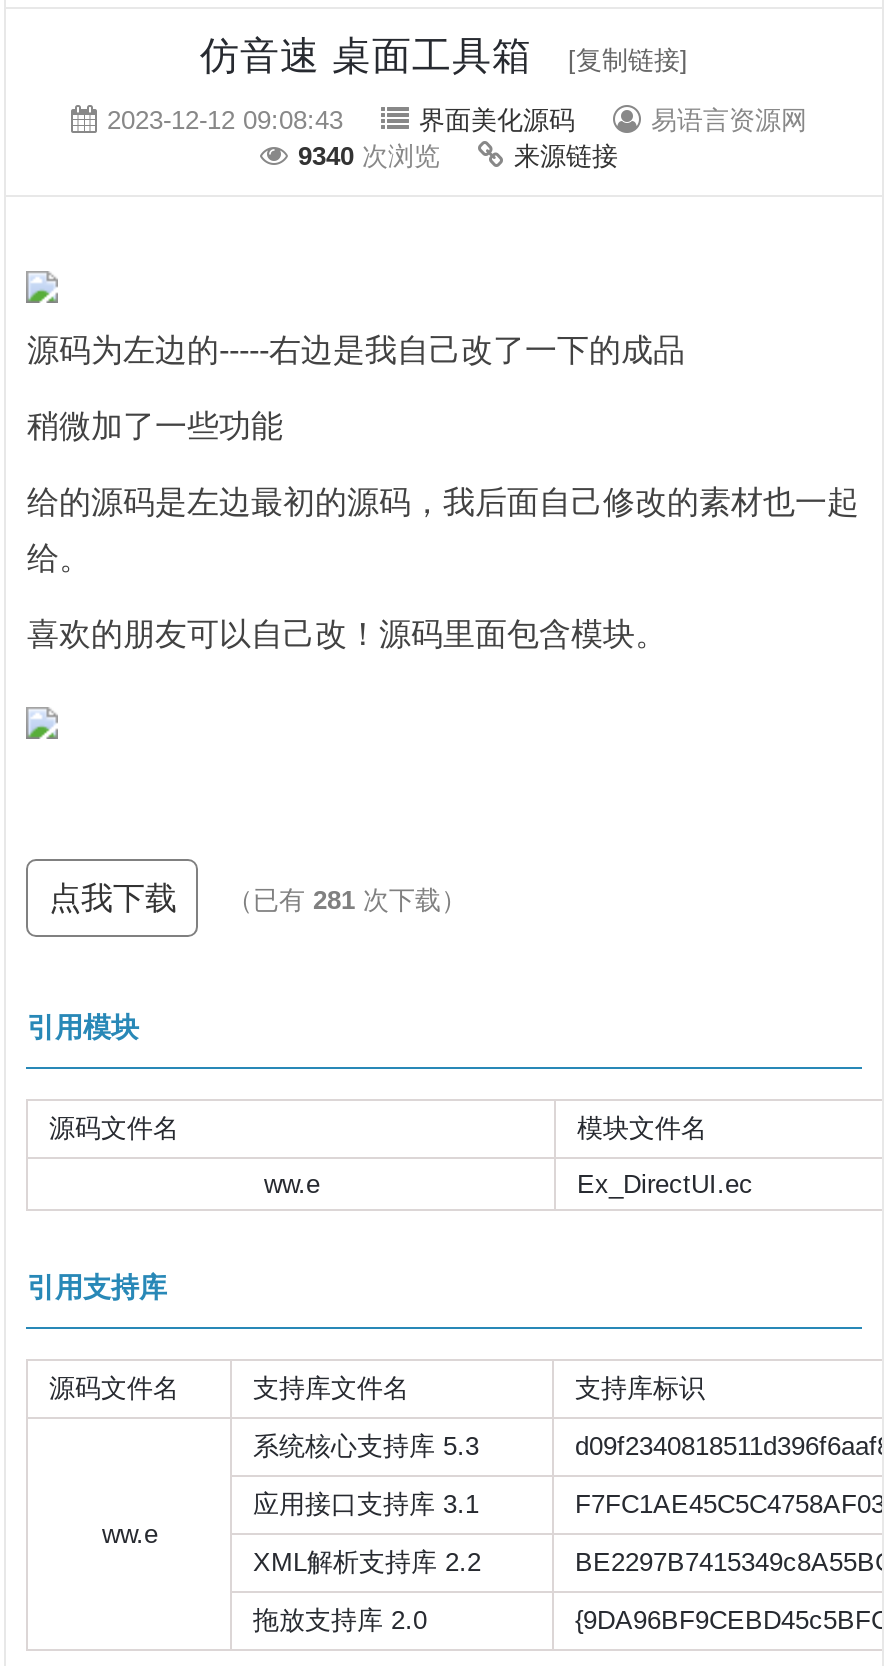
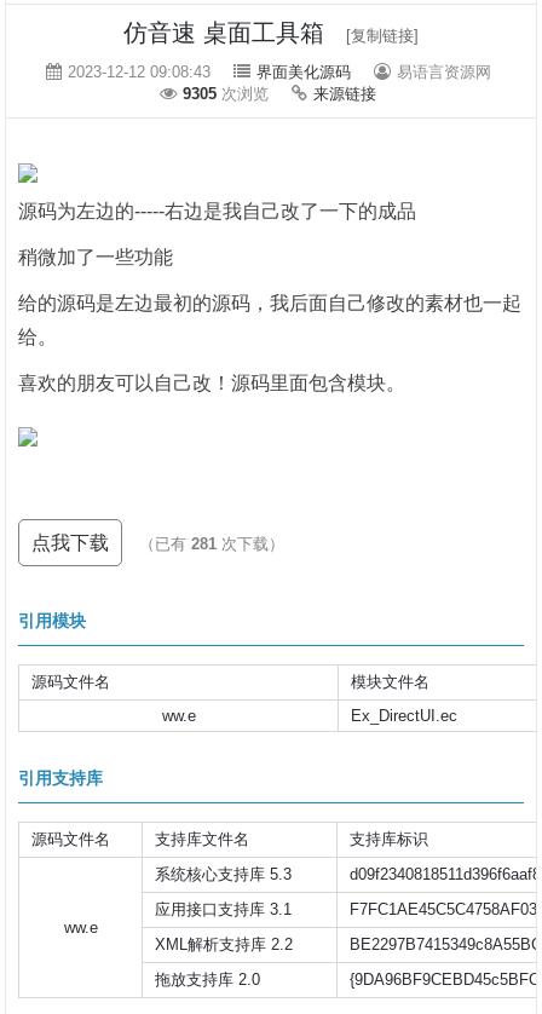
[298,141,440,171] 9340 次浏览 -> [183,85,269,103] 9305 次浏览

